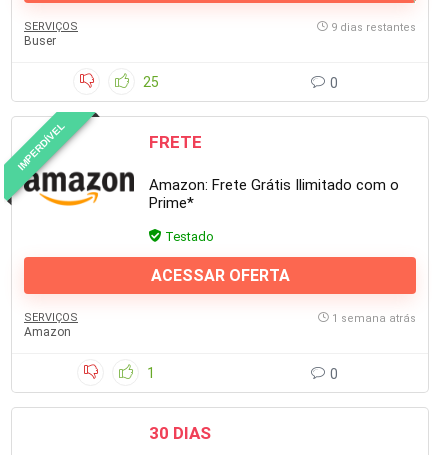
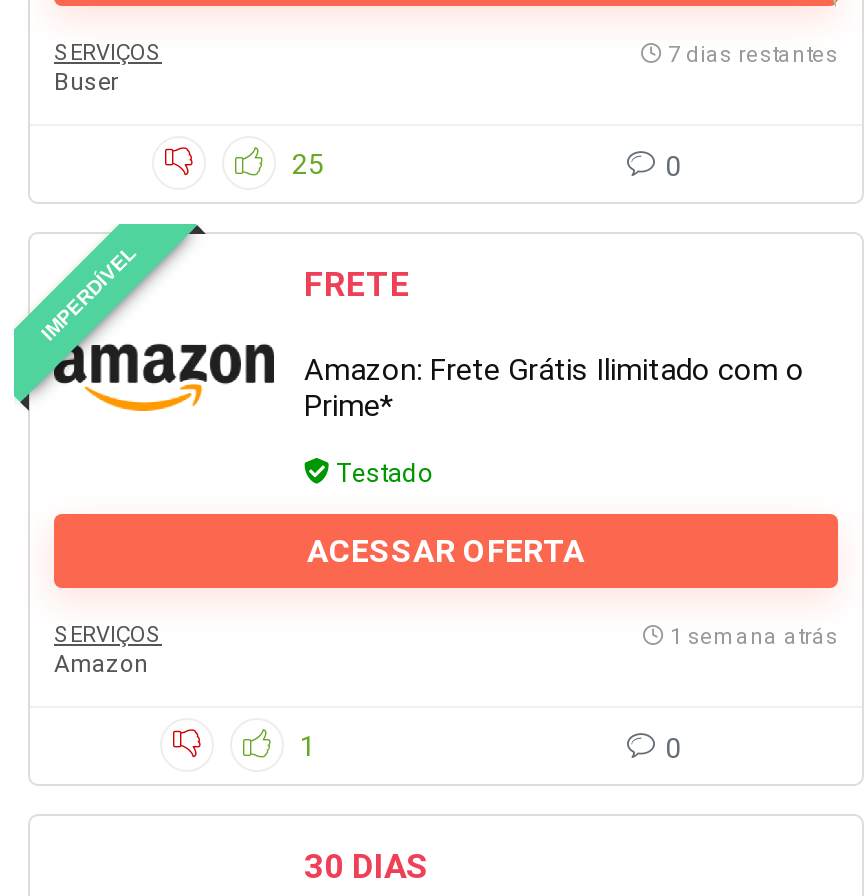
[331,21,416,34] 9 dias restantes -> [668,42,838,68] 7 dias restantes

